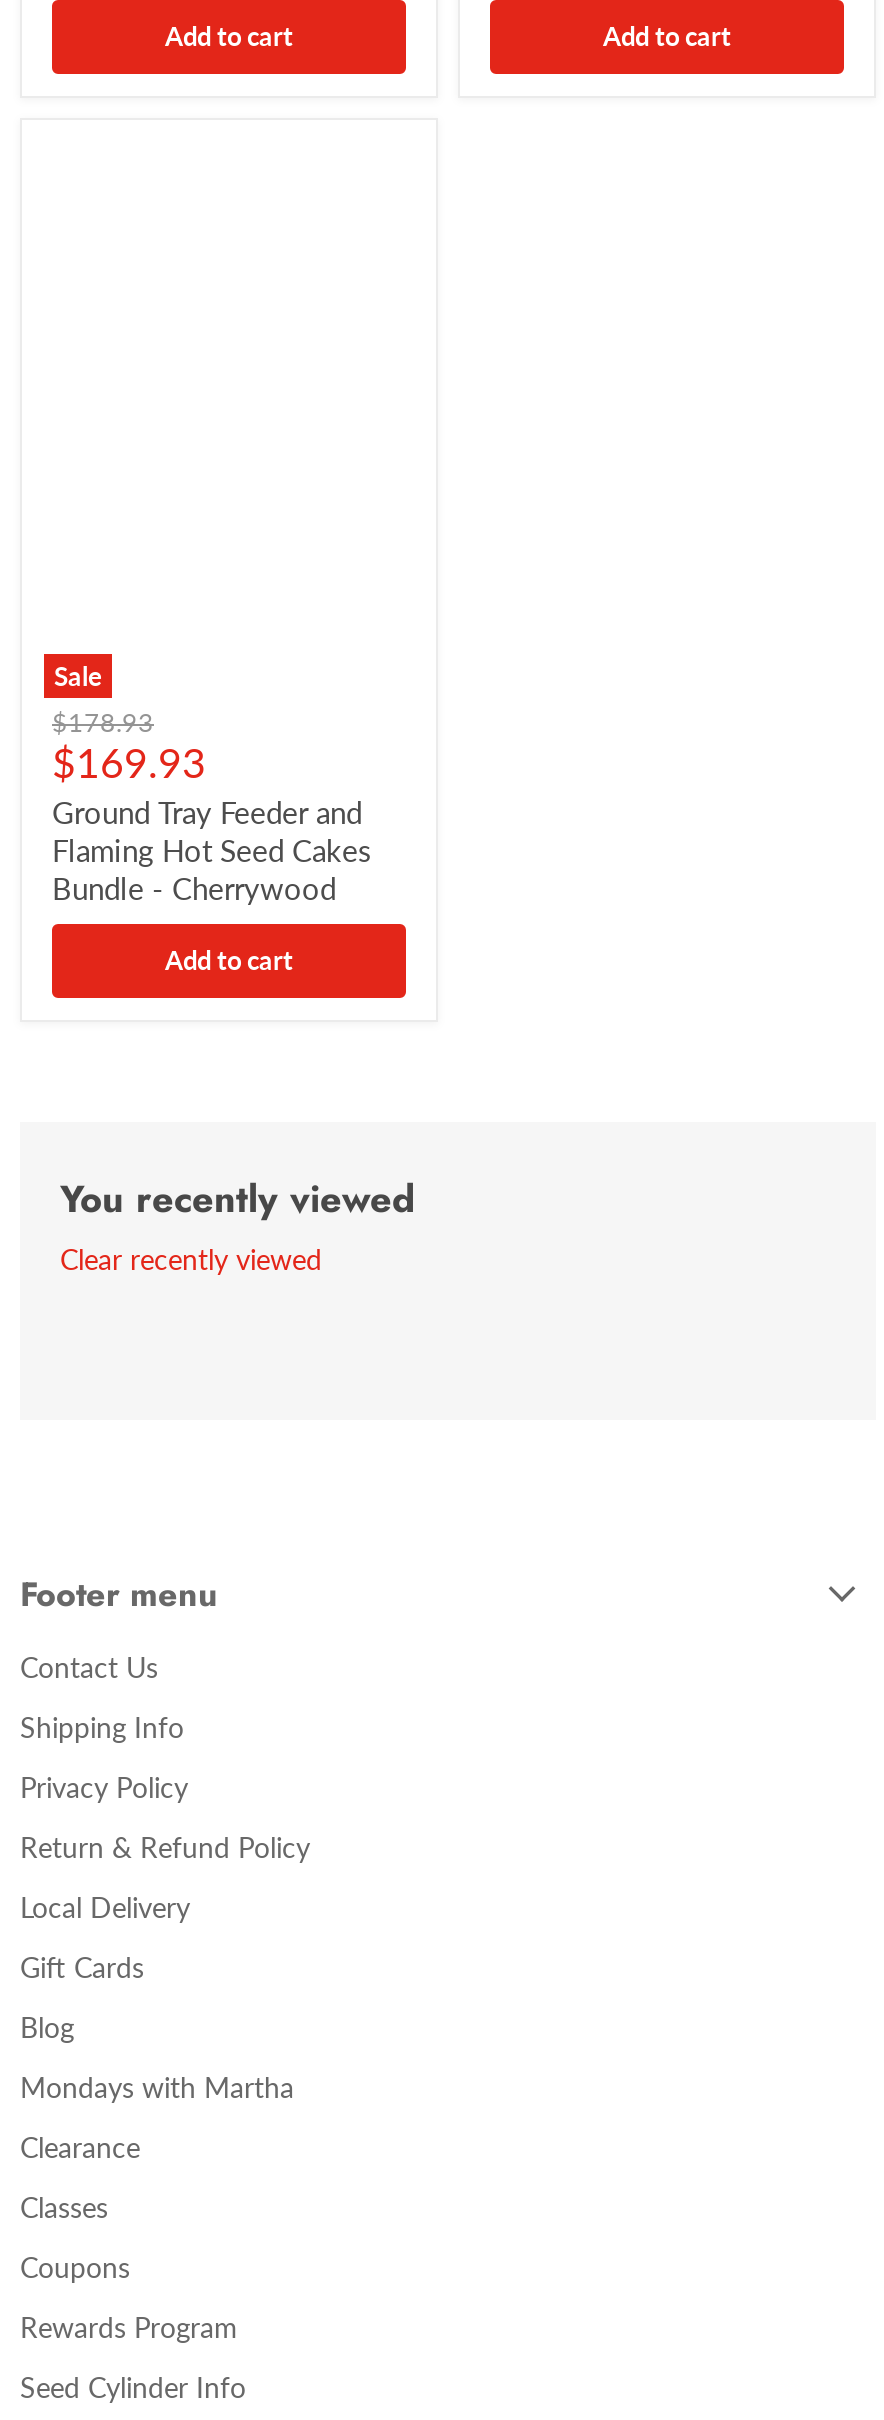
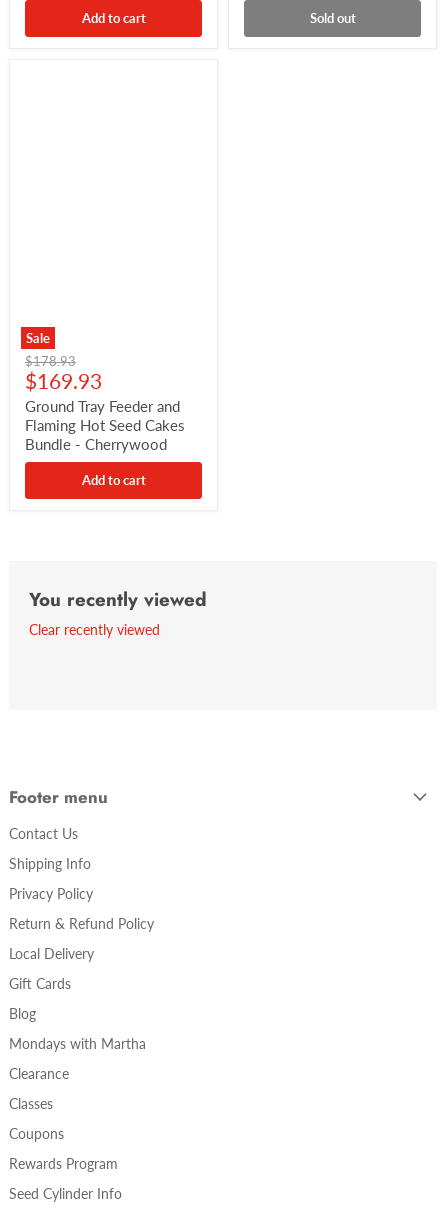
[603,20,731,52] Add to cart -> [309,10,355,26] Sold out

